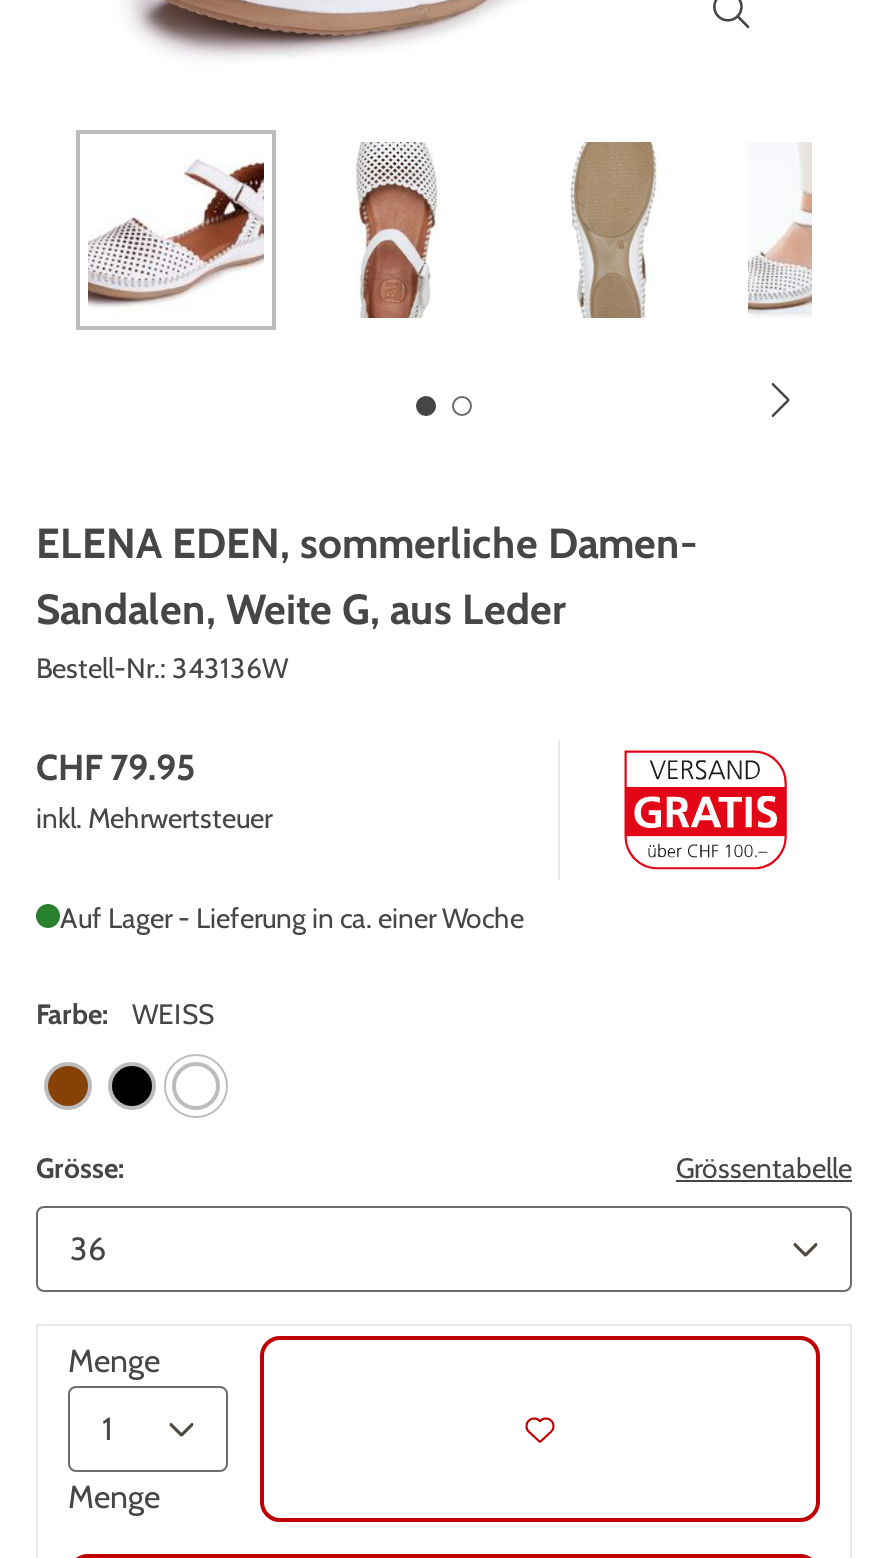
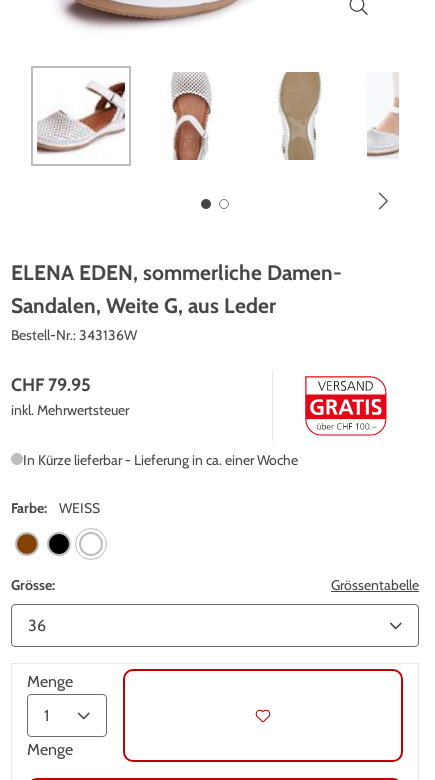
[60,900,524,936] Auf Lager - Lieferung in ca. einer Woche -> [23,451,298,469] In Kürze lieferbar - Lieferung in ca. einer Woche

